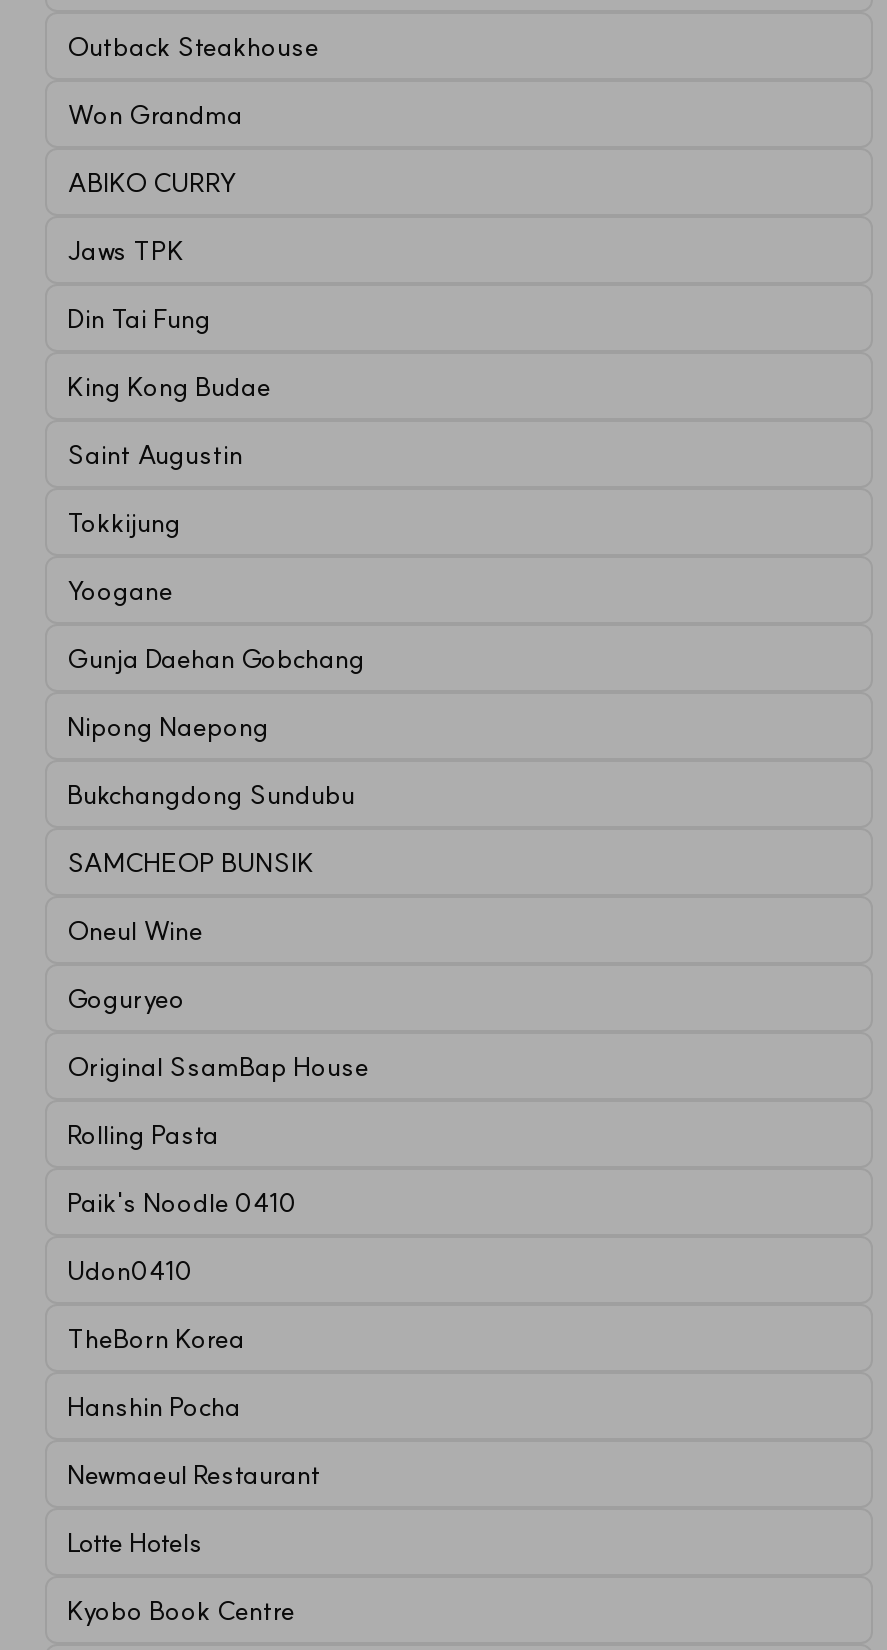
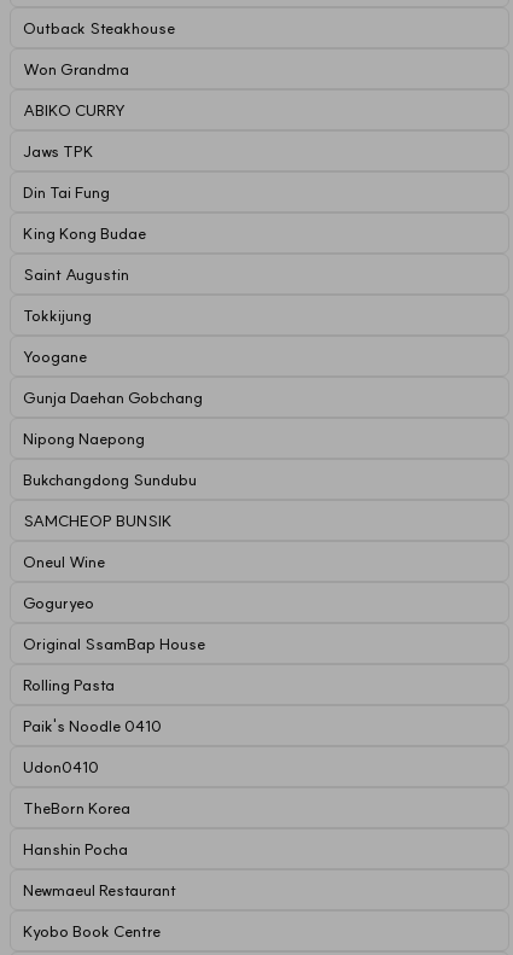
[67,1525,203,1557] Lotte Hotels -> none

